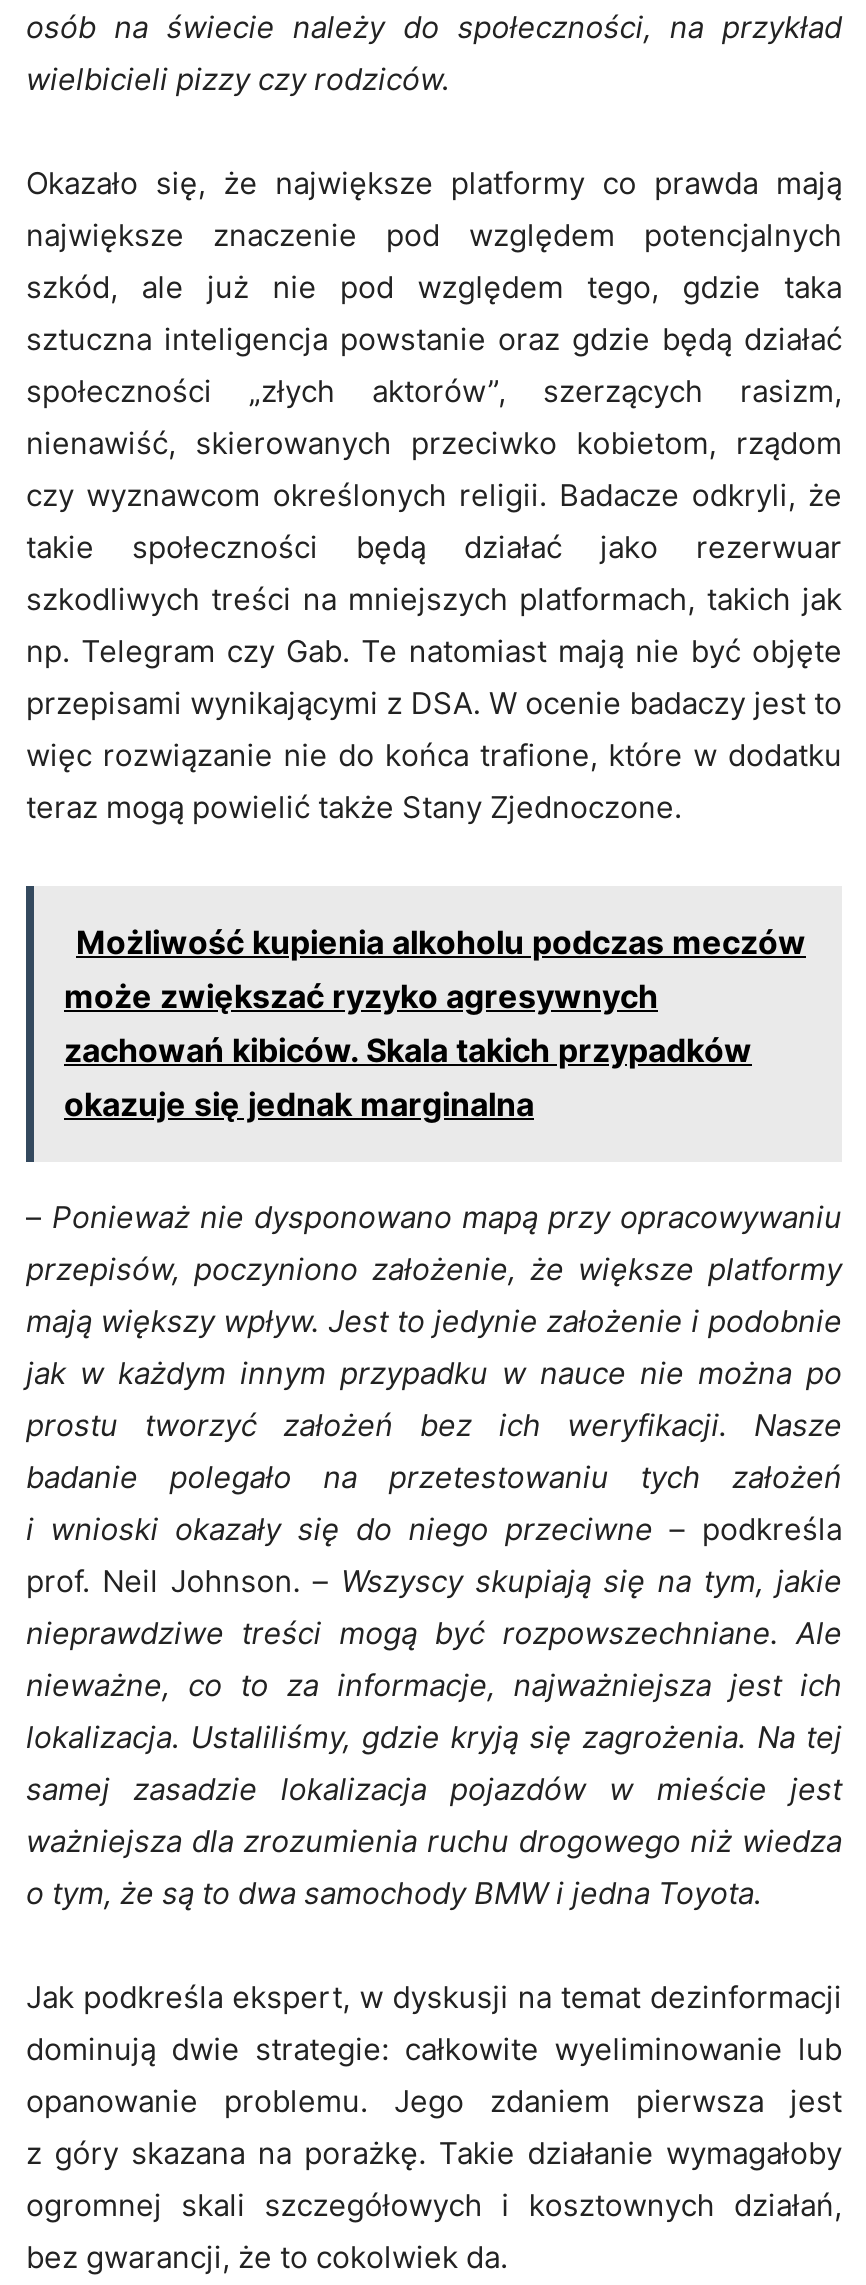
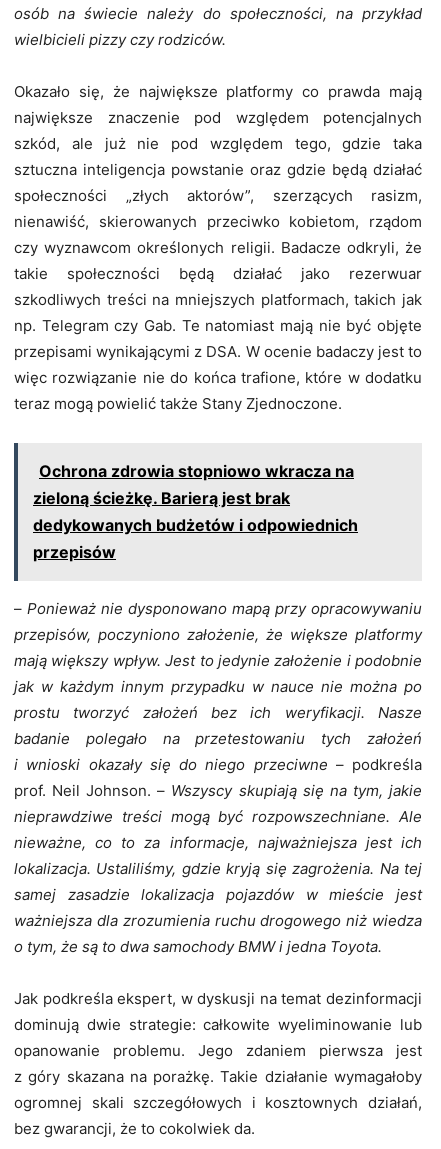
[64,922,806,1124] Możliwość kupienia alkoholu podczas meczów | może zwiększać ryzyko agresywnych | zachowań kibiców. Skala takich przypadków | okazuje się jednak marginalna -> [33,461,358,562] Ochrona zdrowia stopniowo wkracza na | zieloną ścieżkę. Barierą jest brak | dedykowanych budżetów i odpowiednich | przepisów

